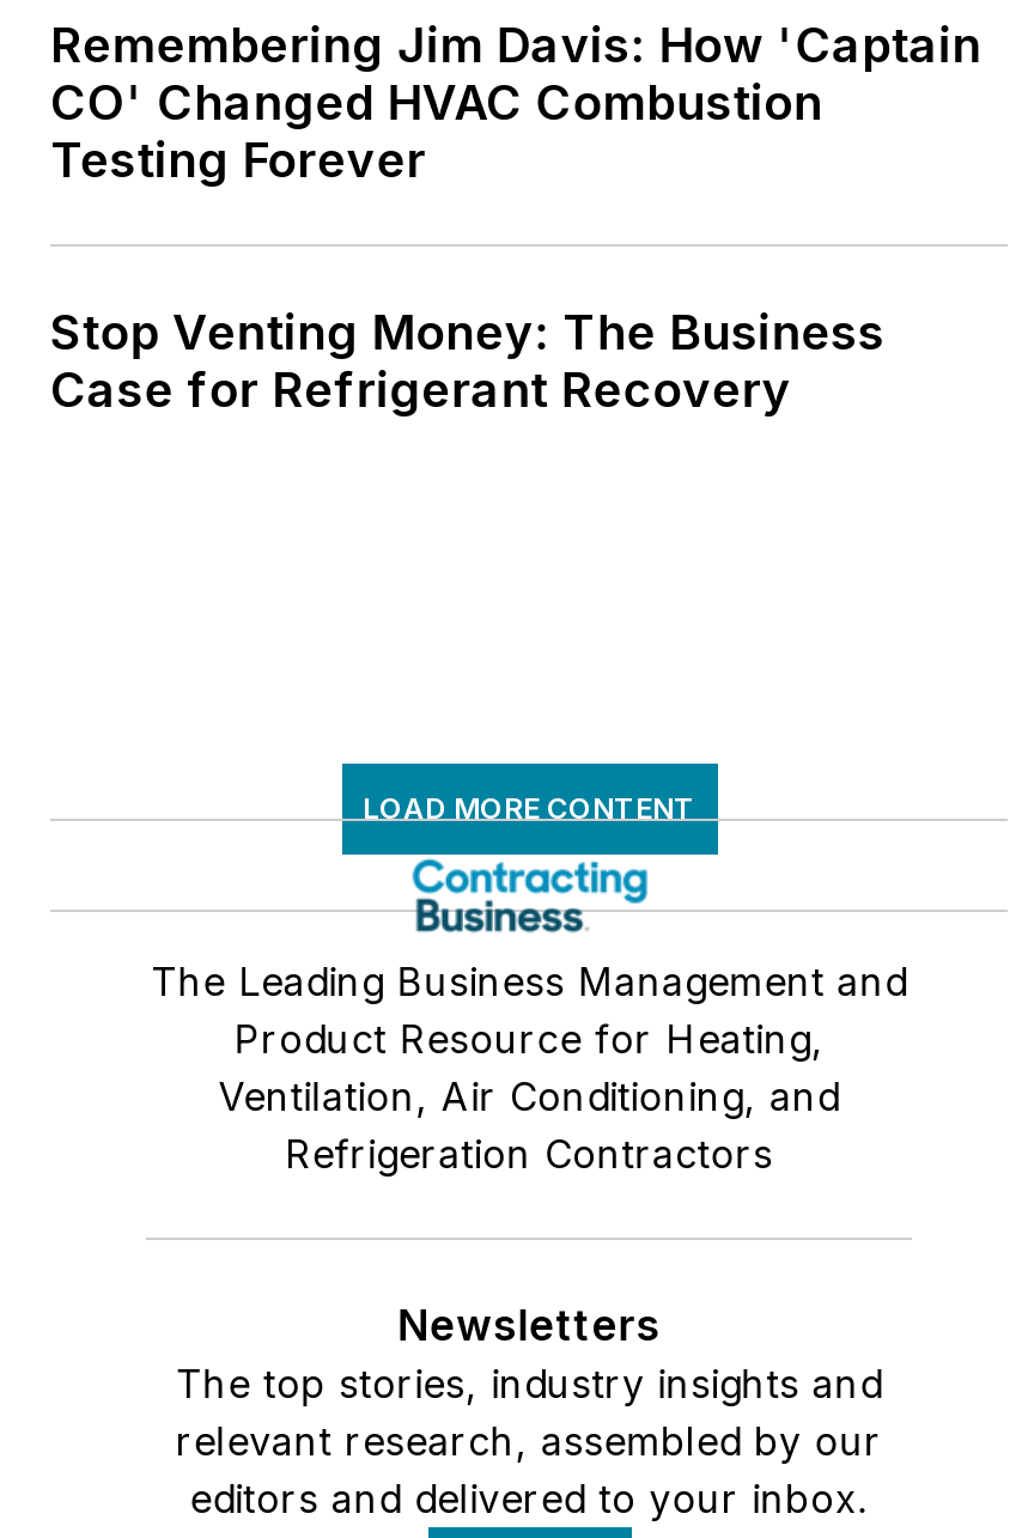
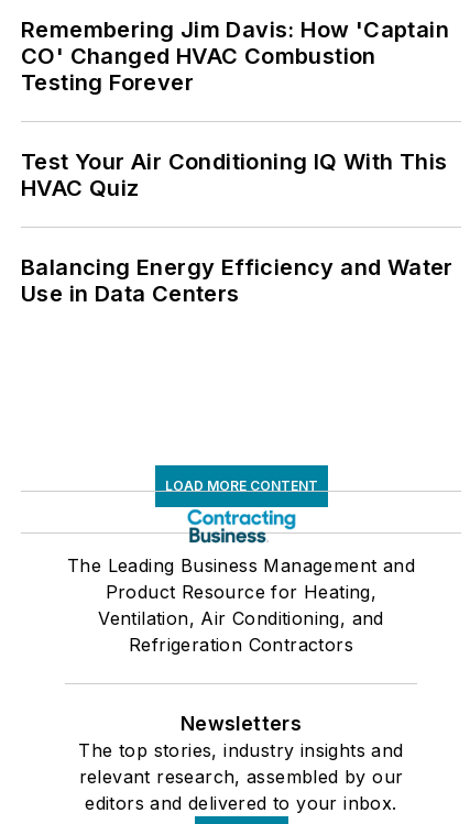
[50,304,885,419] Stop Venting Money: The Business | Case for Refrigerant Recovery -> [21,148,453,307] Test Your Air Conditioning IQ With This | HVAC Quiz | Balancing Energy Efficiency and Water | Use in Data Centers

